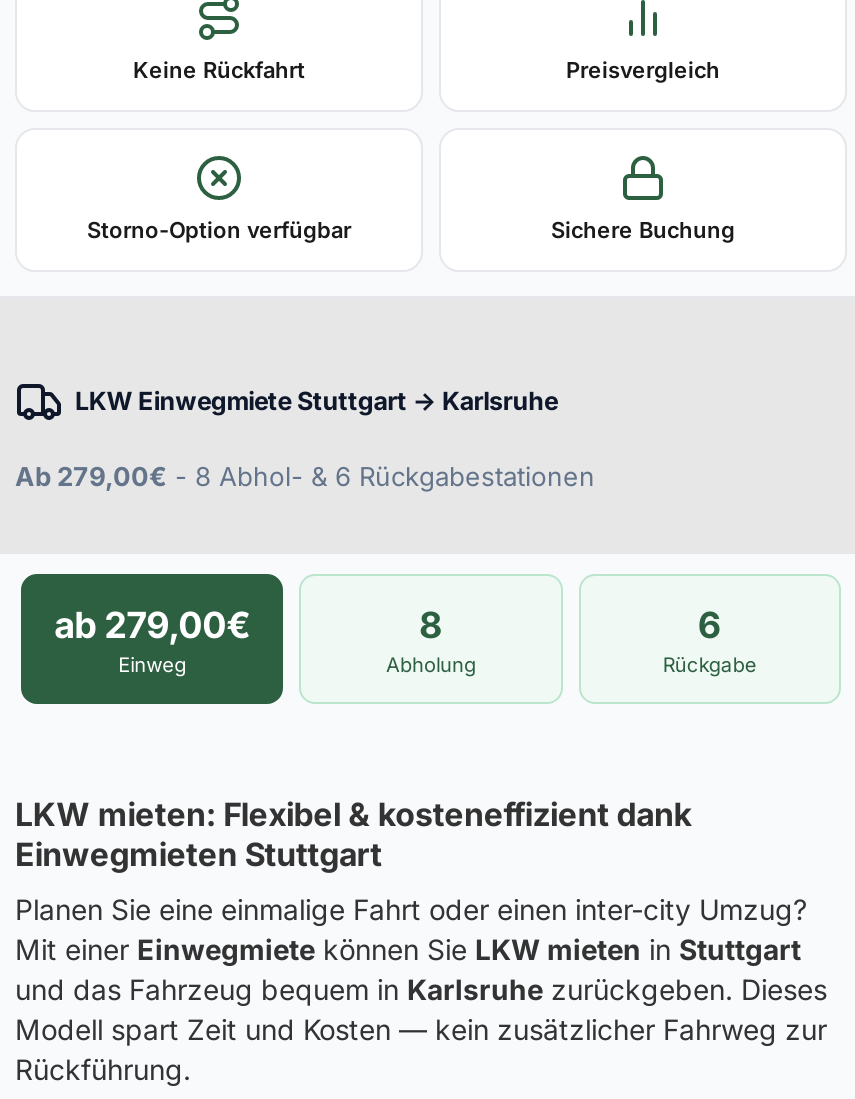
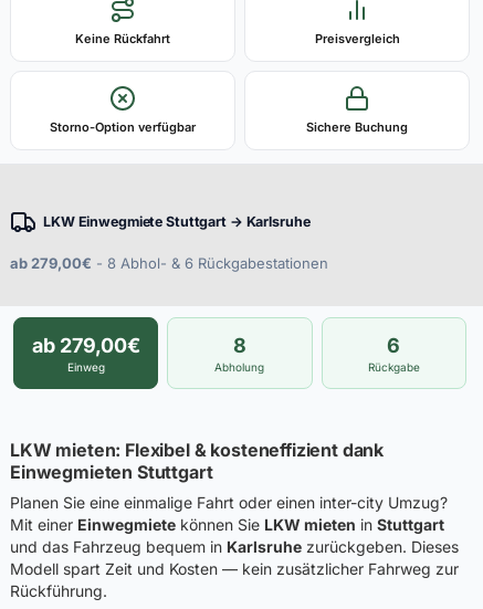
[15,460,595,492] Ab 279,00€ - 8 Abhol- & 6 Rückgabestationen -> [10,254,328,272] ab 279,00€- 8 Abhol- & 6 Rückgabestationen

